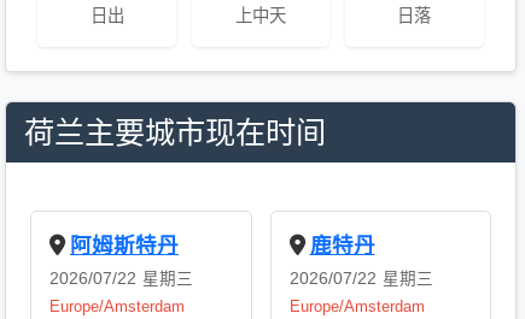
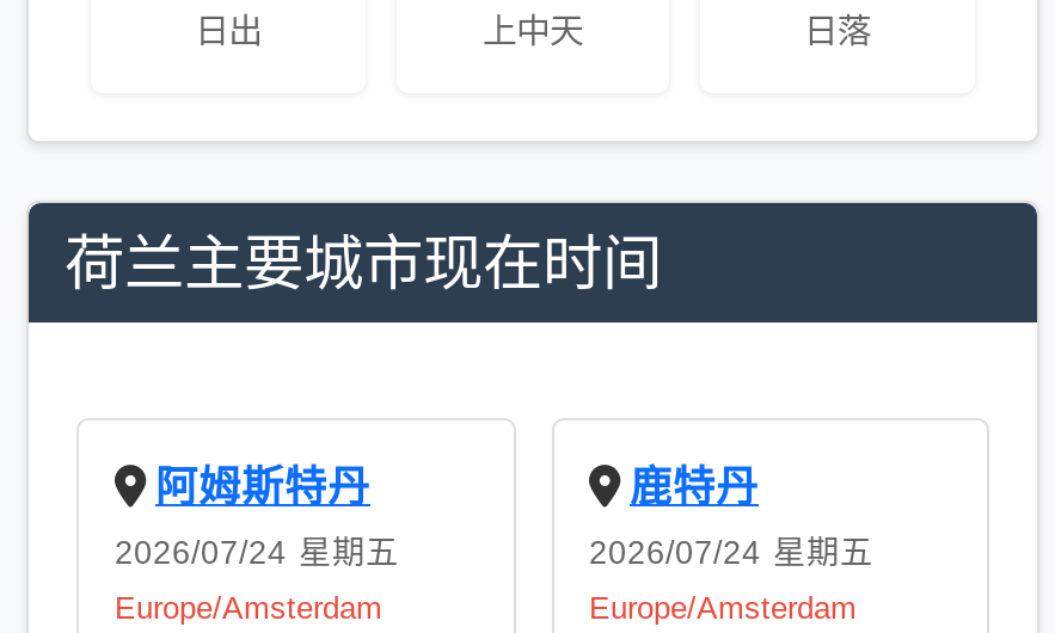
[49,269,193,287] 2026/07/22 星期三 -> [115,534,399,570] 2026/07/24 星期五
[289,269,433,287] 2026/07/22 星期三 -> [589,534,873,570] 2026/07/24 星期五

